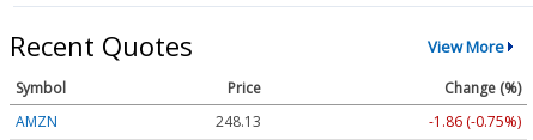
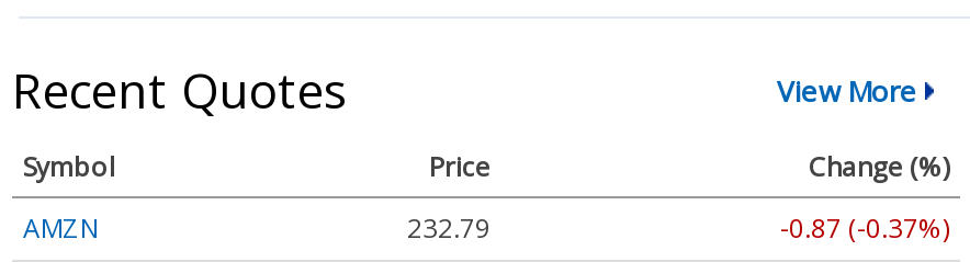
[216,112,261,132] 248.13 -> [407,210,490,247] 232.79
[429,112,521,132] -1.86 (-0.75%) -> [780,210,949,247] -0.87 (-0.37%)

